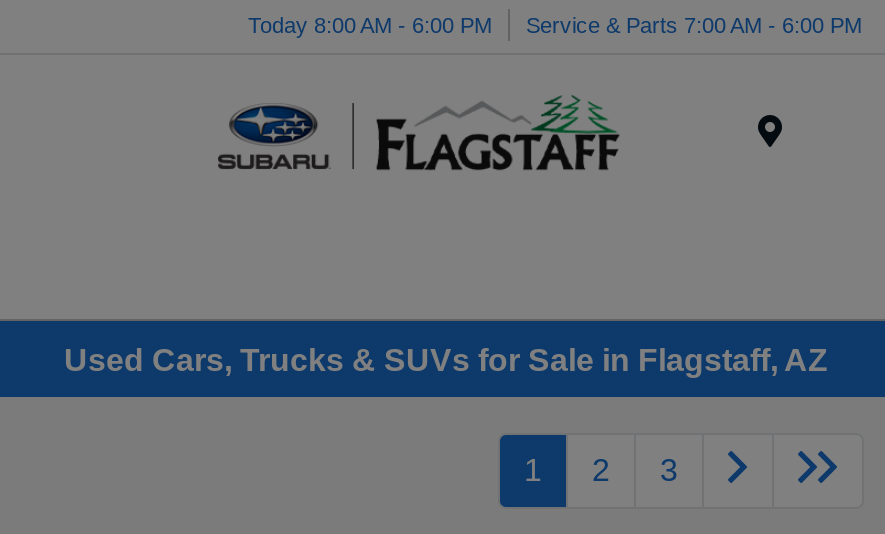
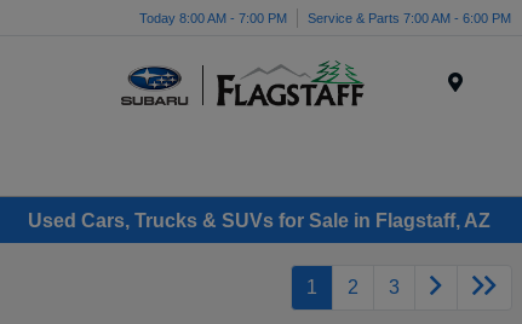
[248,12,862,36] Today 8:00 AM - 6:00 PM Service & Parts 7:00 AM - 6:00 PM -> [139,10,511,25] Today 8:00 AM - 7:00 PM Service & Parts 7:00 AM - 6:00 PM

